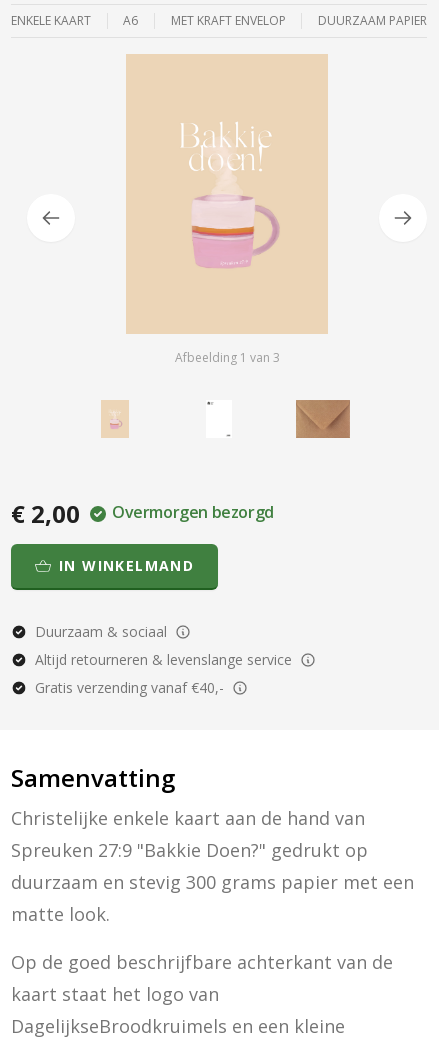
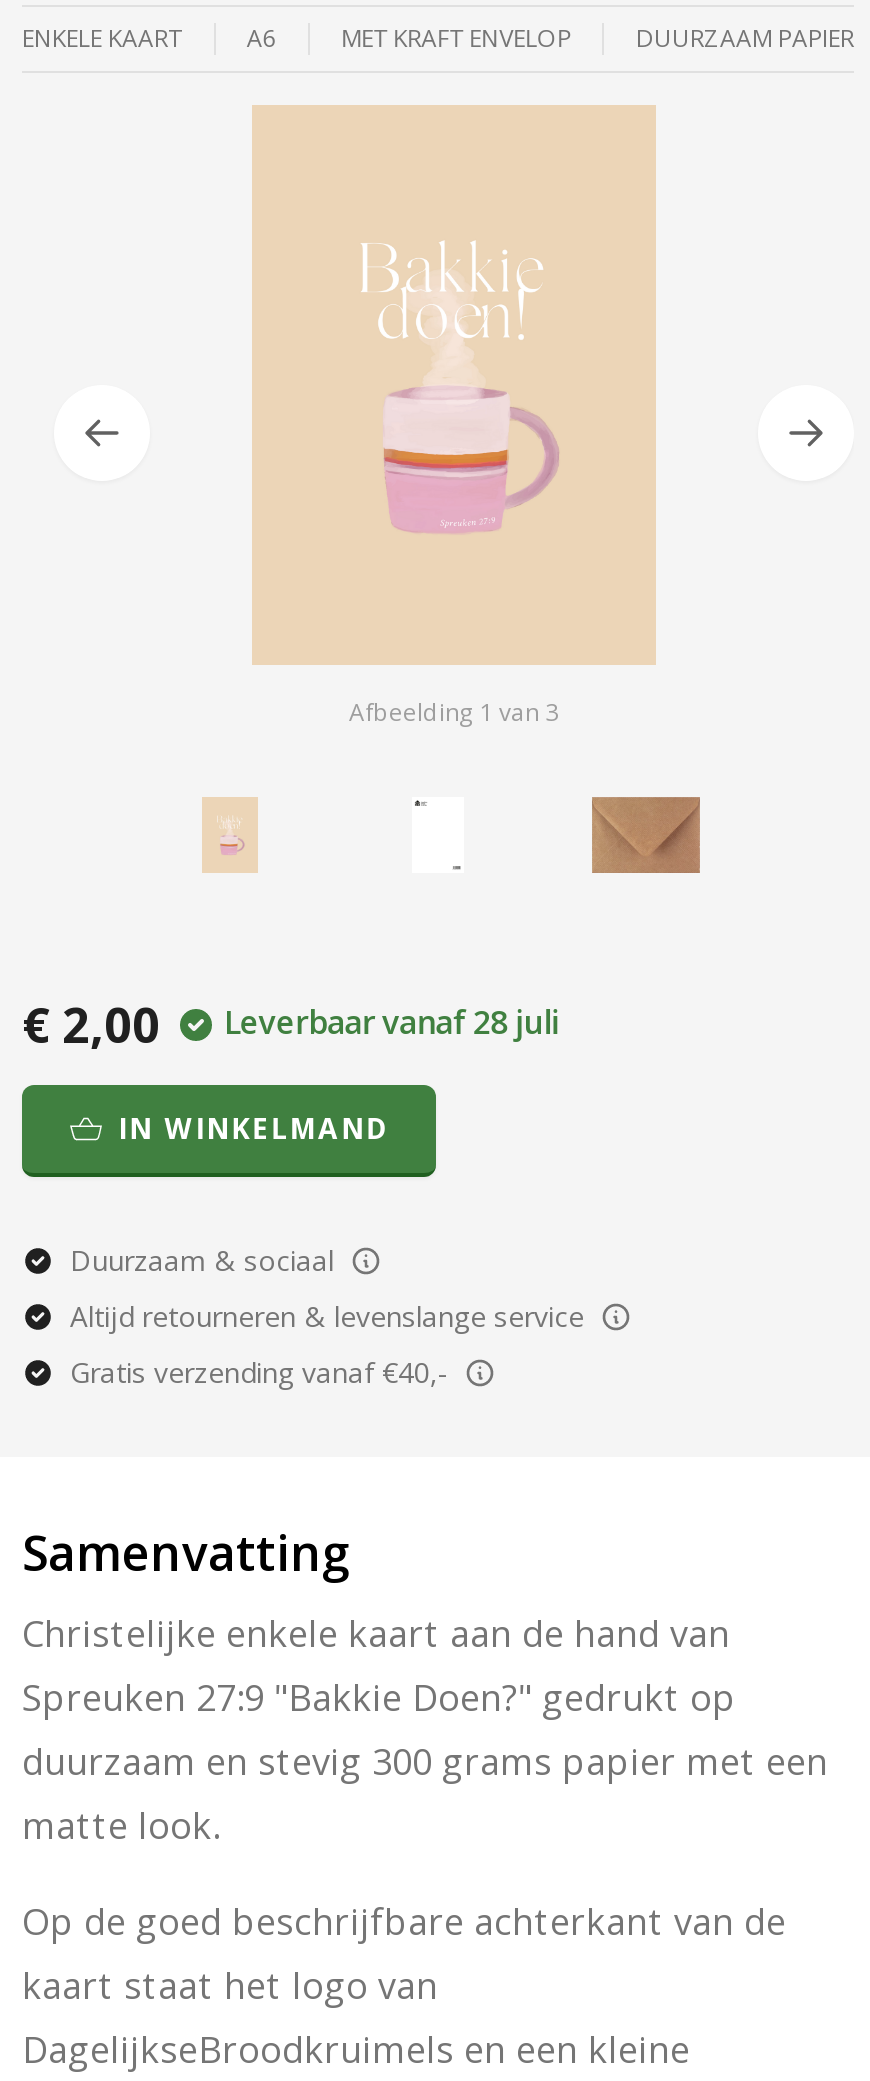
[112,501,274,523] Overmorgen bezorgd -> [224,1000,558,1044] Leverbaar vanaf 28 juli

